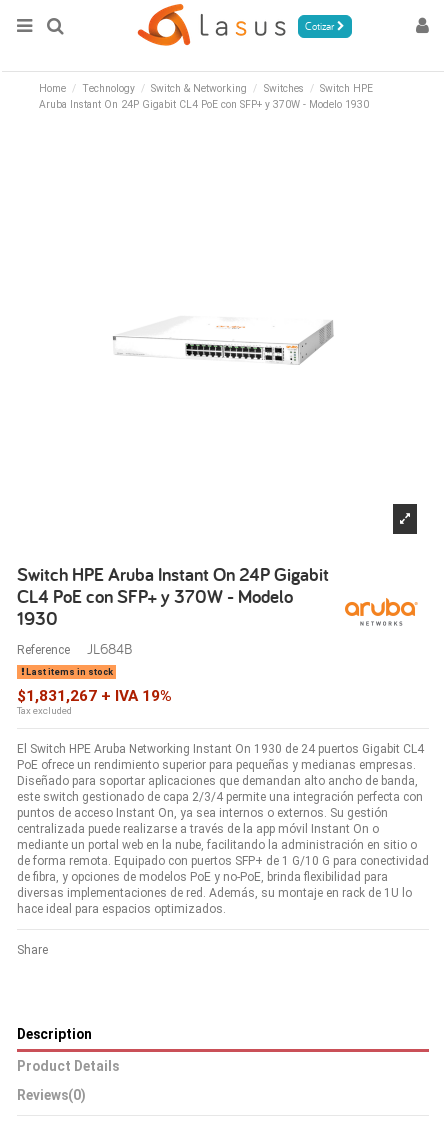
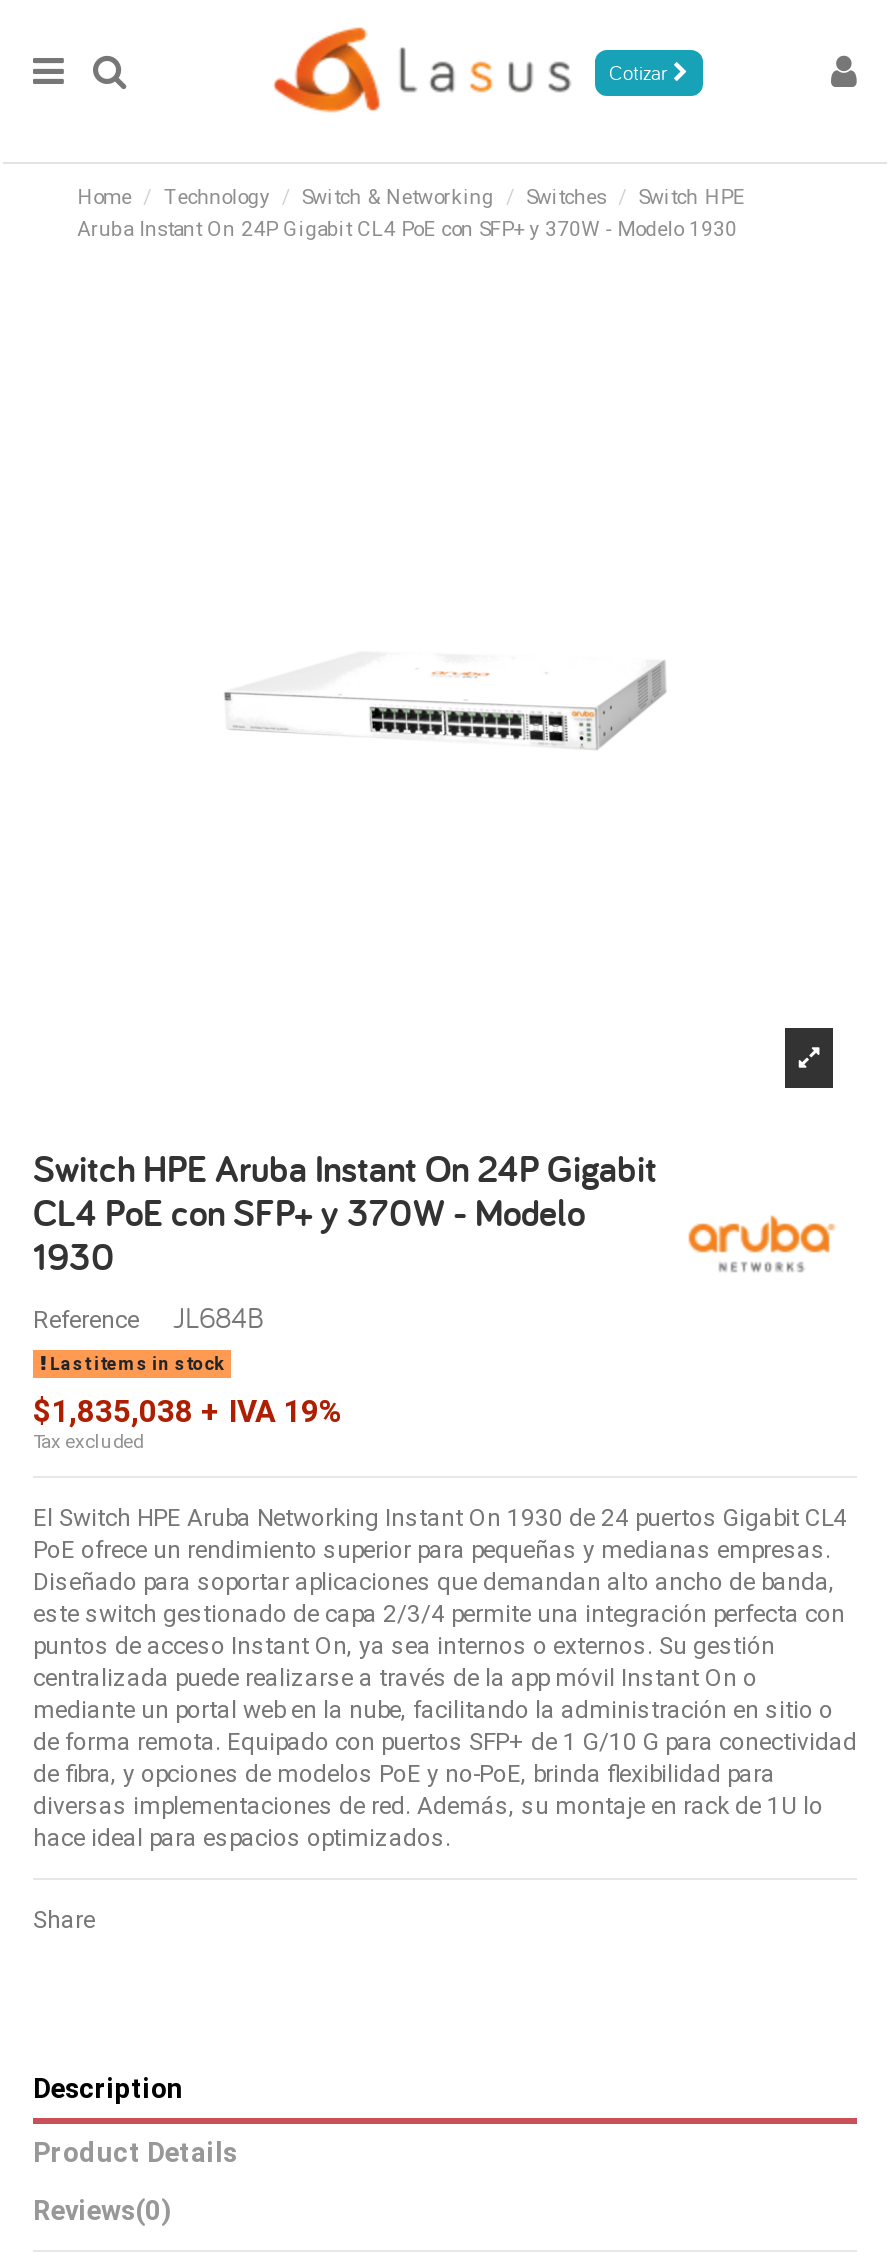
[17,687,172,705] $1,831,267 + IVA 19% -> [33,1394,343,1430] $1,835,038 + IVA 19%

